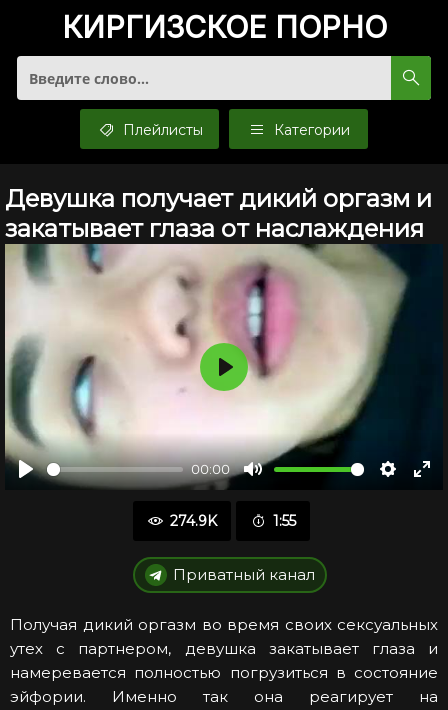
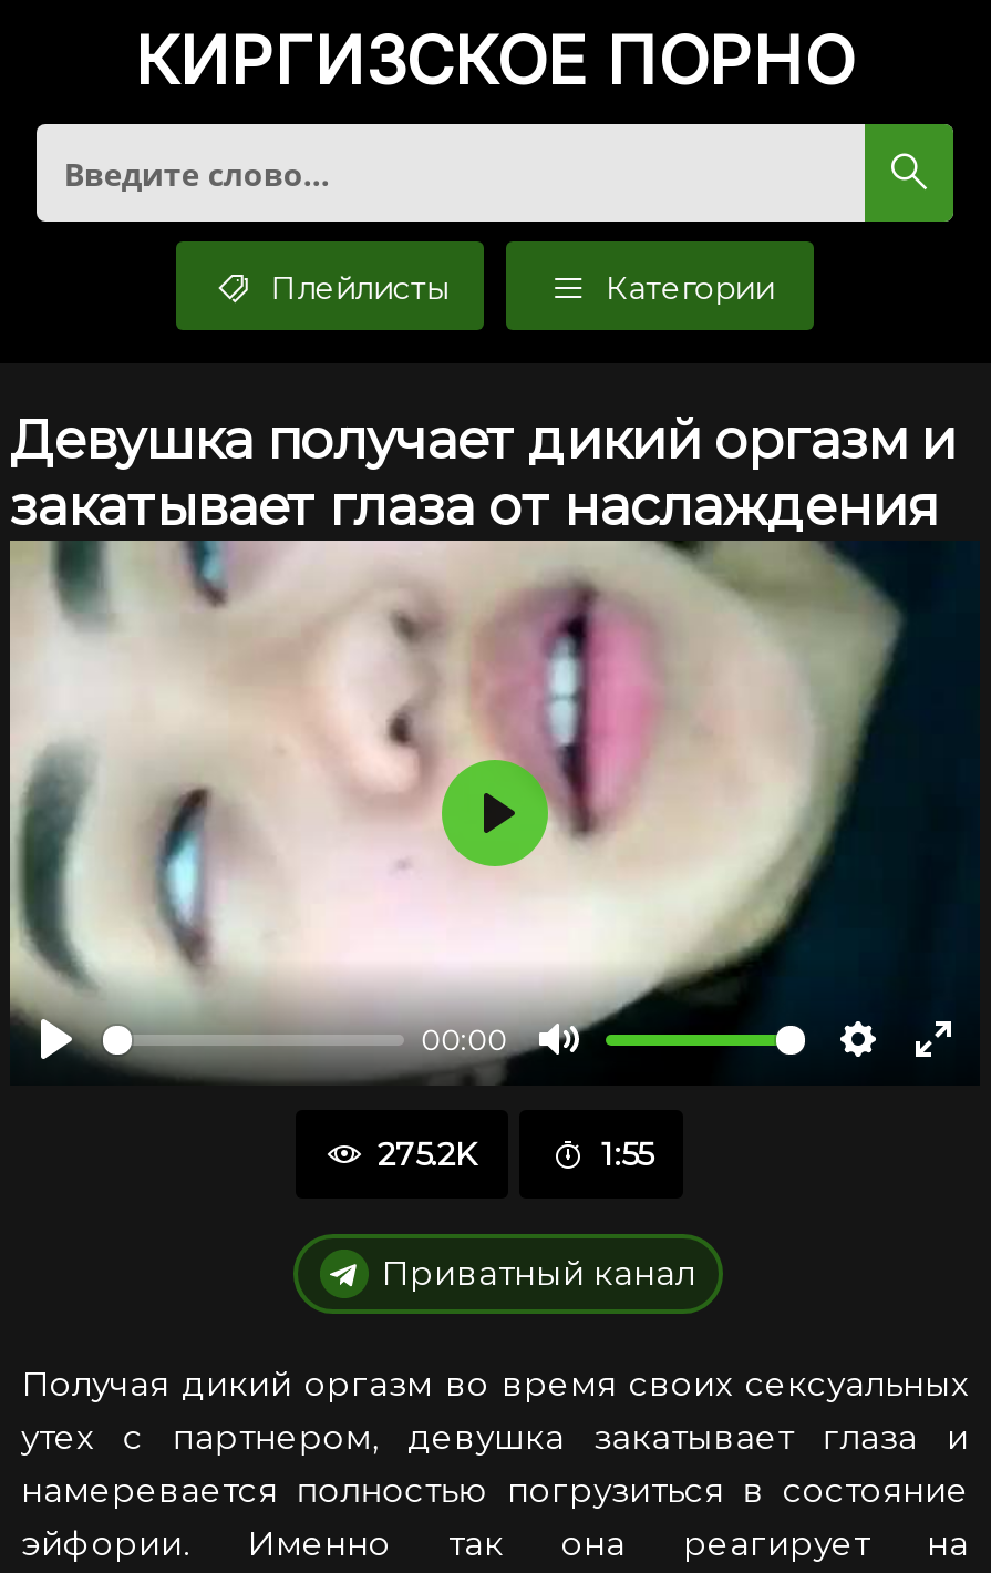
[170,512,217,530] 274.9K -> [378,1135,477,1175] 275.2K

